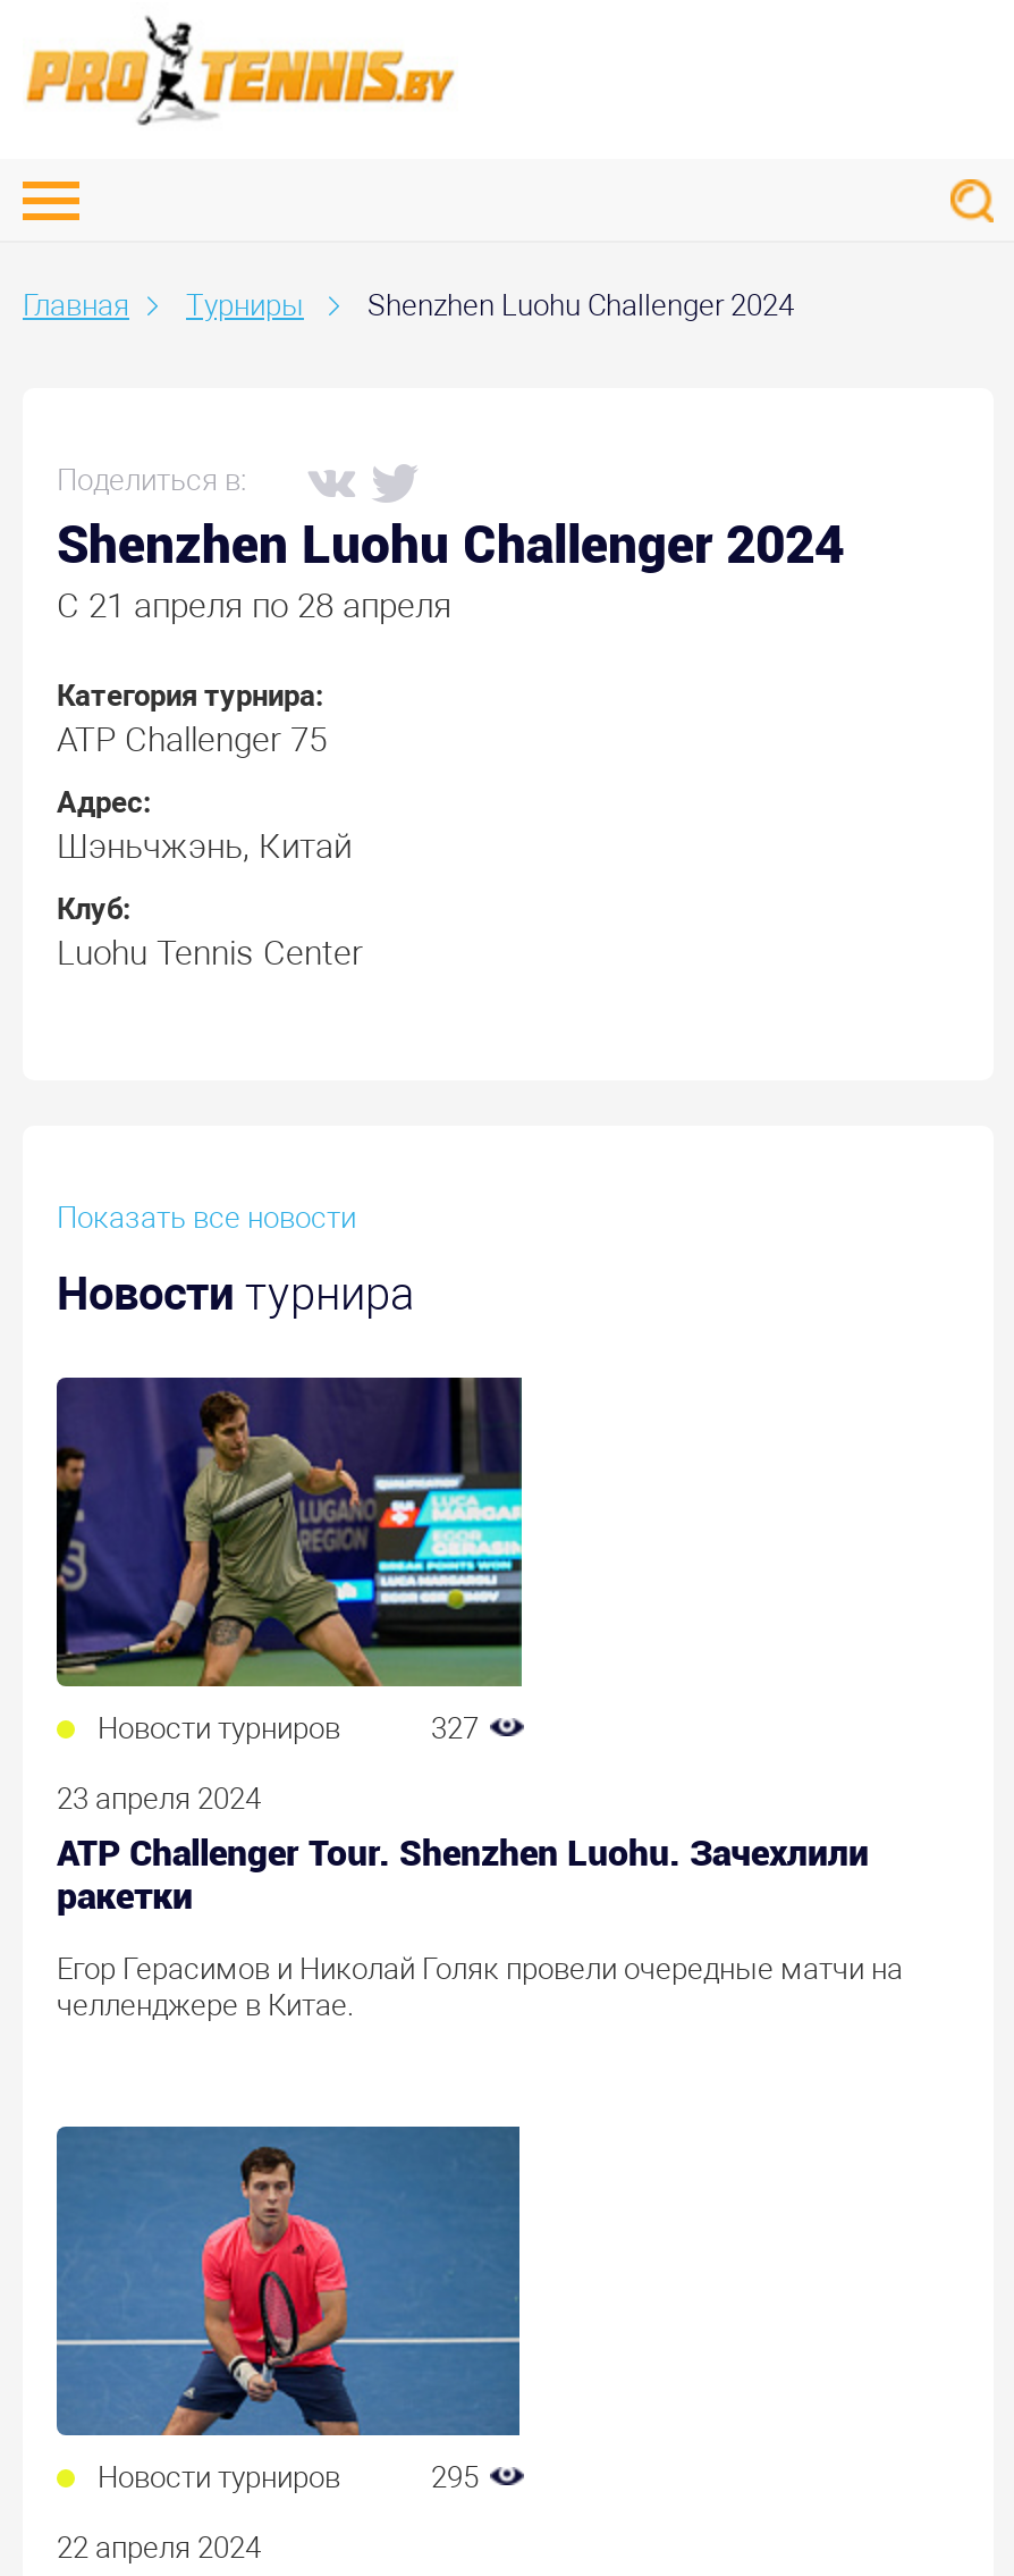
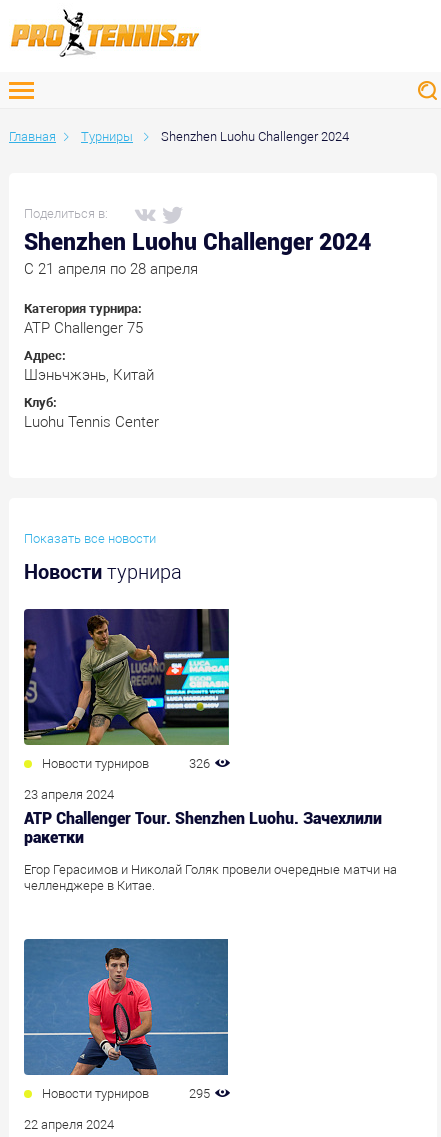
[431,1711,479,1745] 327 -> [189,756,210,771] 326

